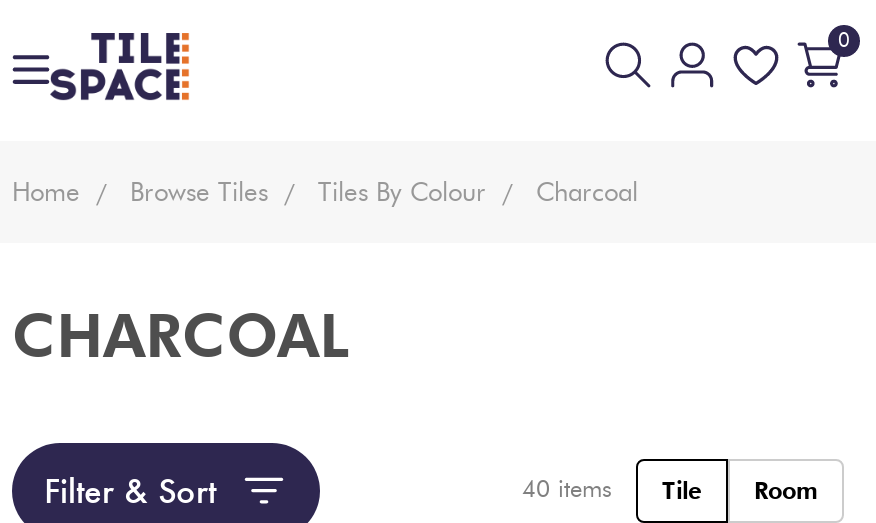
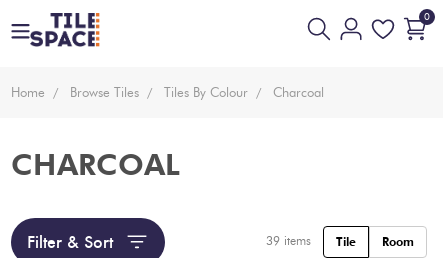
[522,473,818,505] 40 items Tile Room -> [266,233,414,249] 39 items Tile Room

